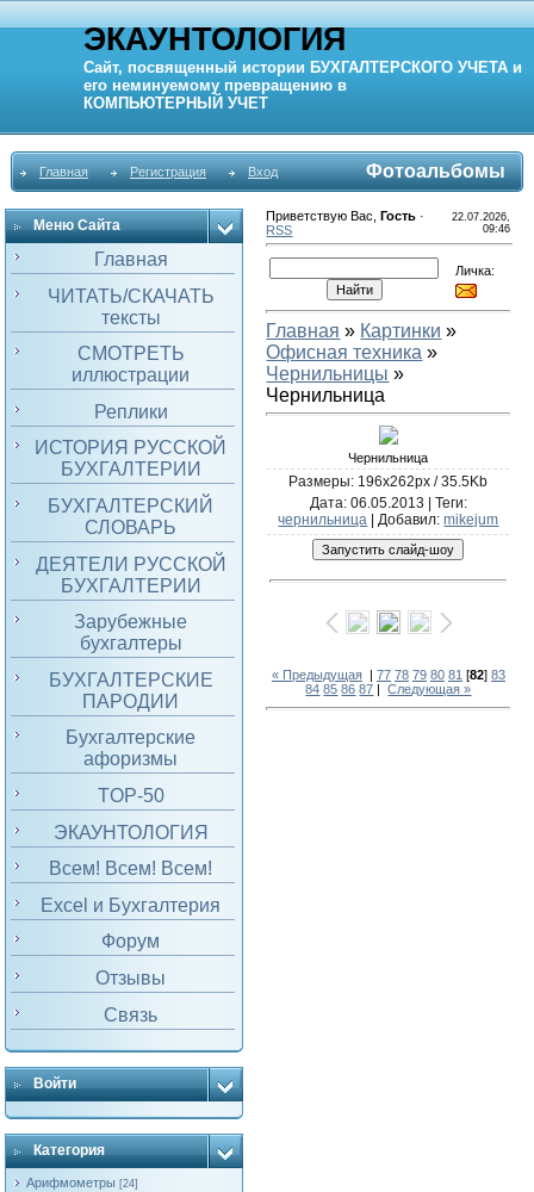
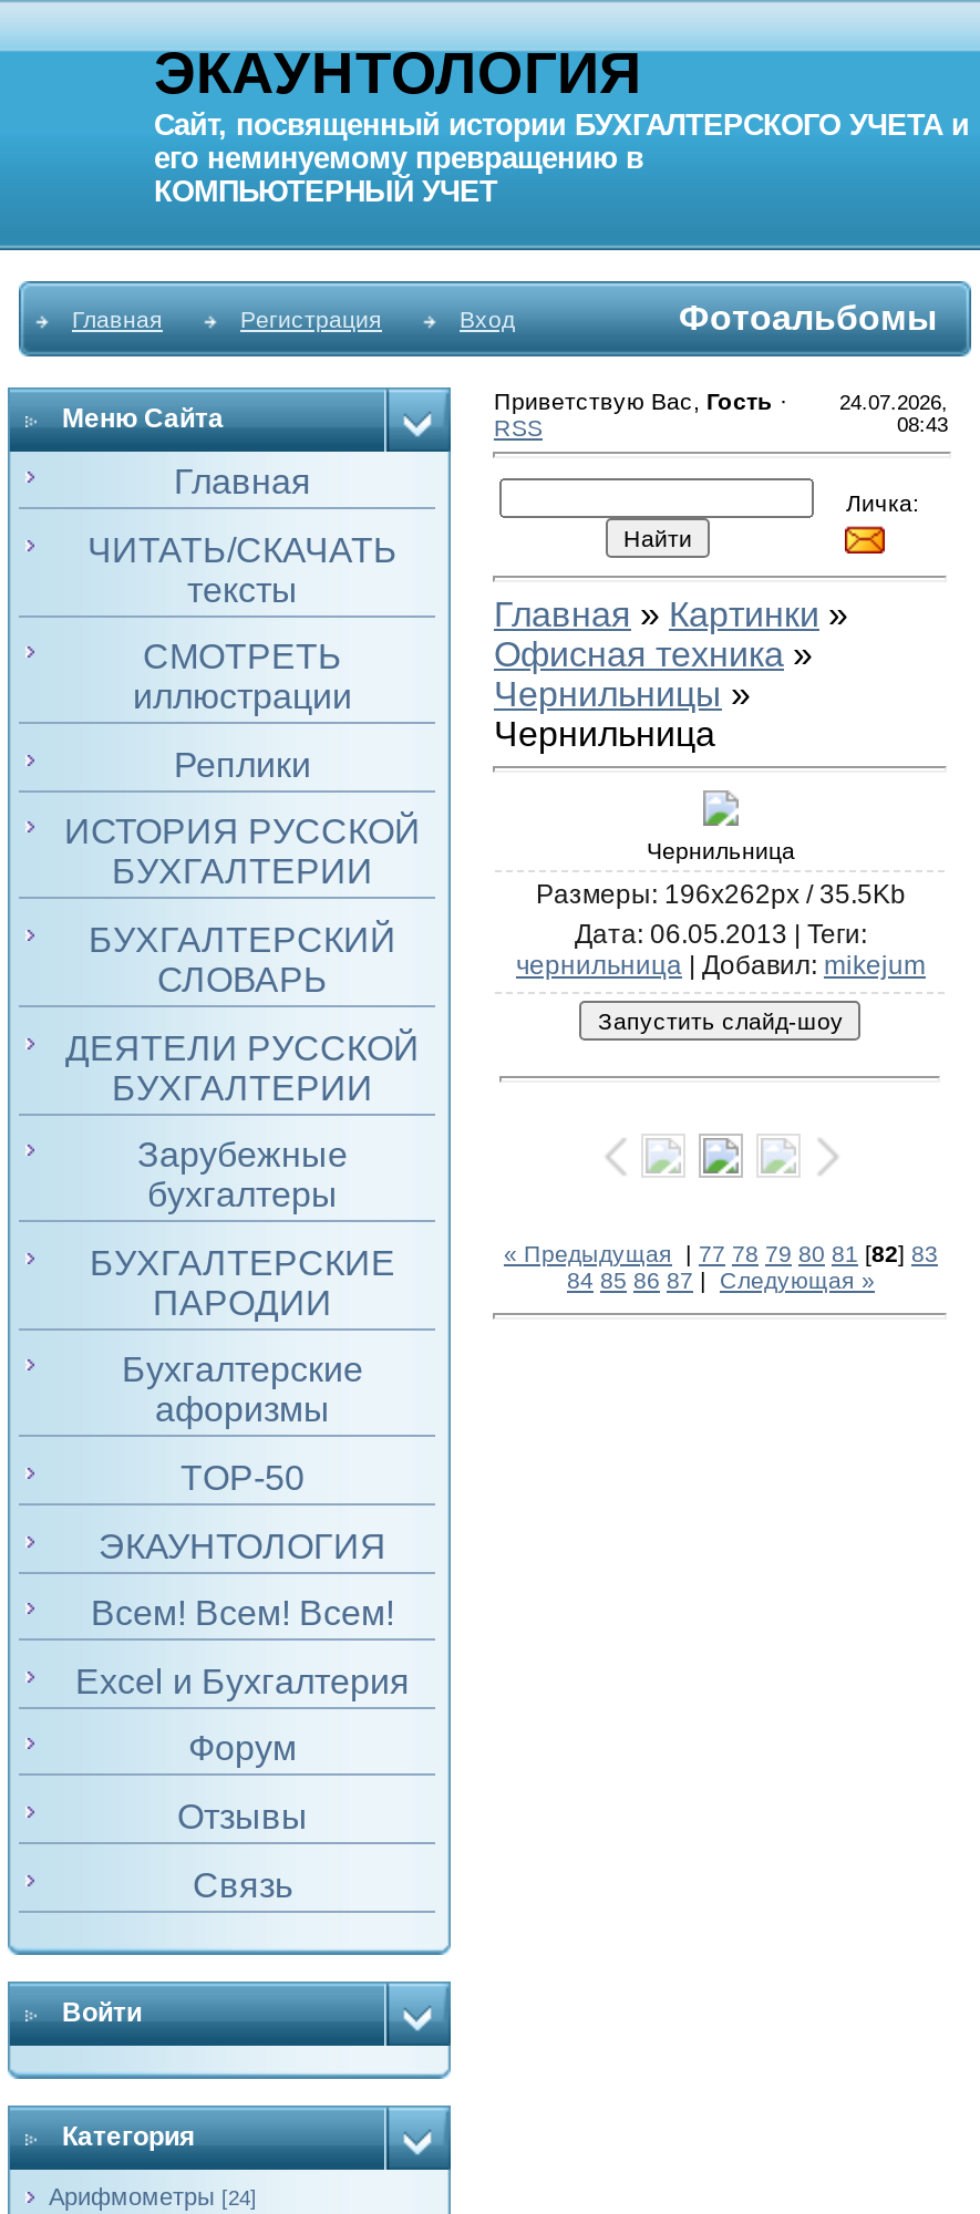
[452,211,511,223] 22.07.2026, -> [839,392,948,414] 24.07.2026,
[483,223,511,235] 09:46 -> [897,414,948,436] 08:43

